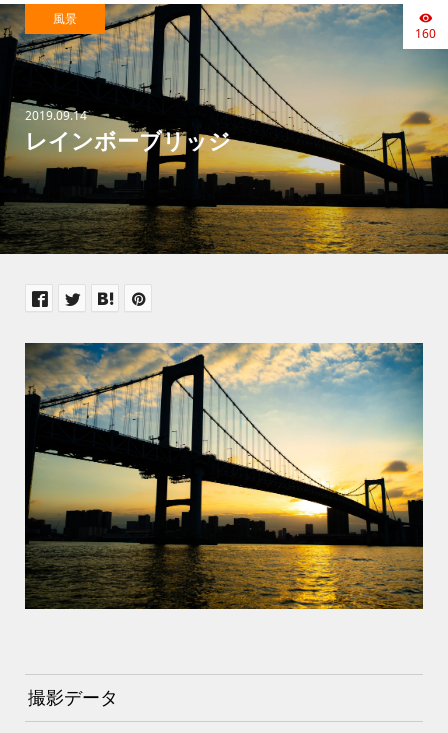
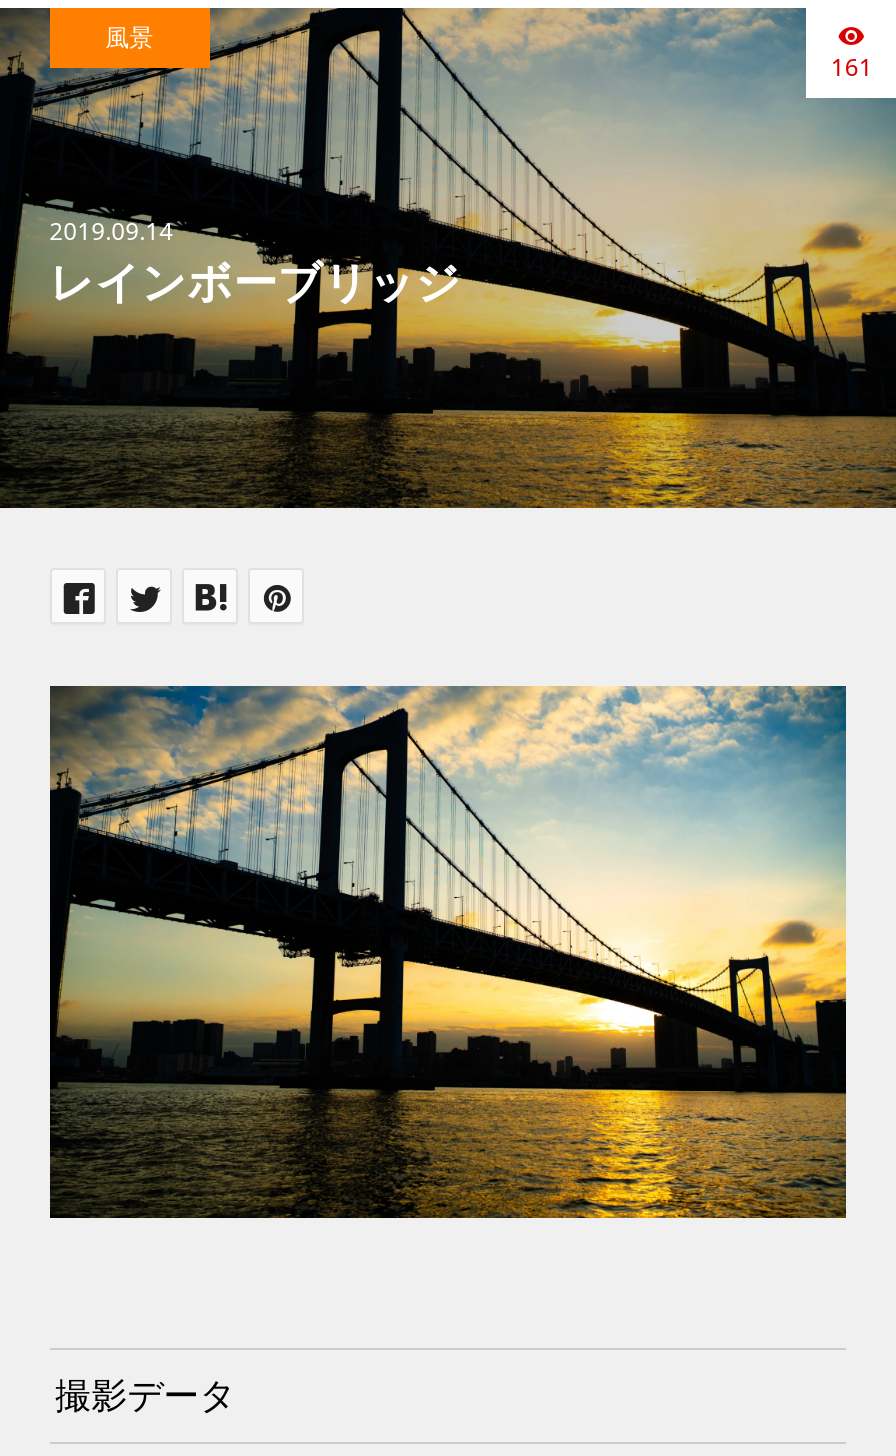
[415,25,436,42] 160 -> [831,50,873,84] 161

